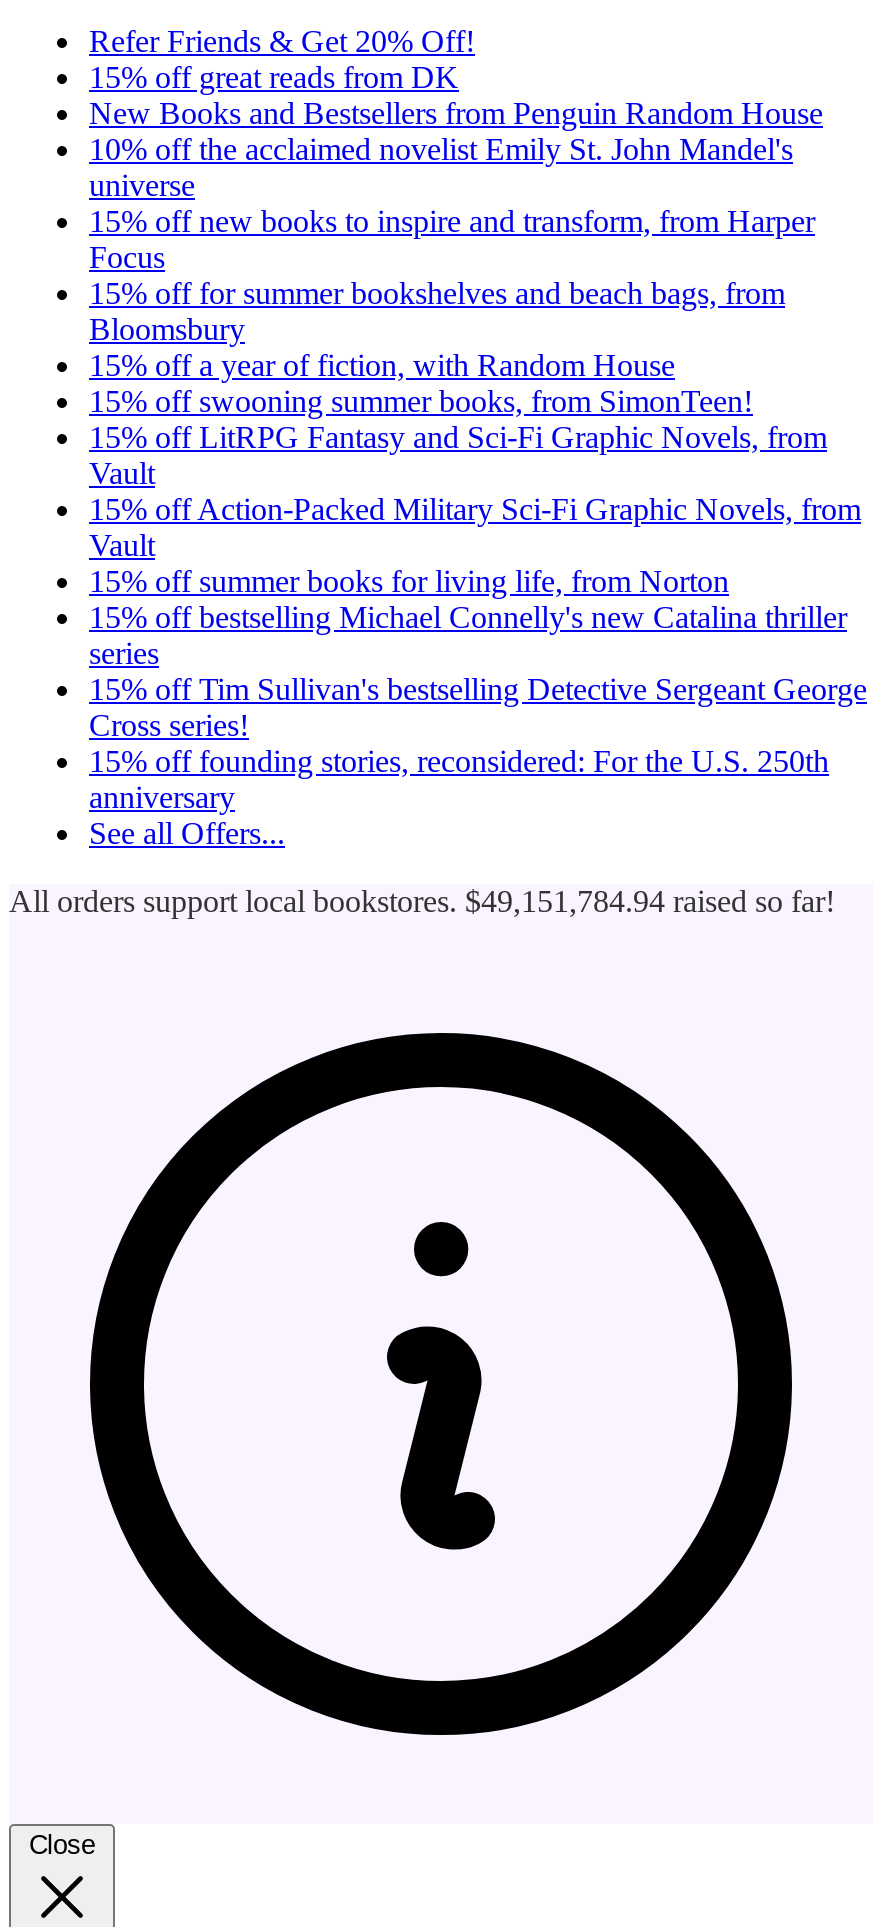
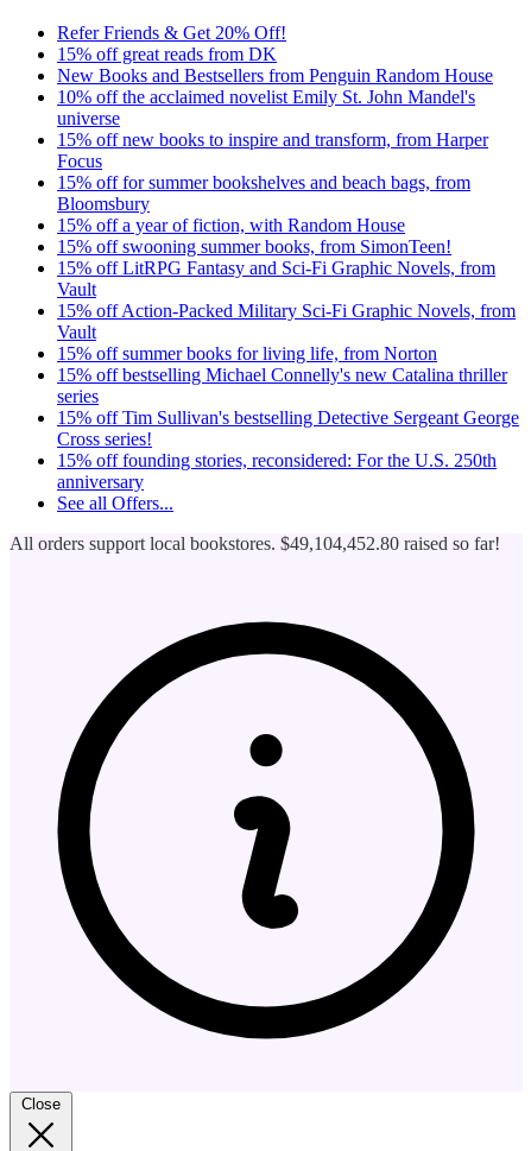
[9,884,835,918] All orders support local bookstores. $49,151,784.94 raised so far! -> [10,533,500,554] All orders support local bookstores. $49,104,452.80 raised so far!

